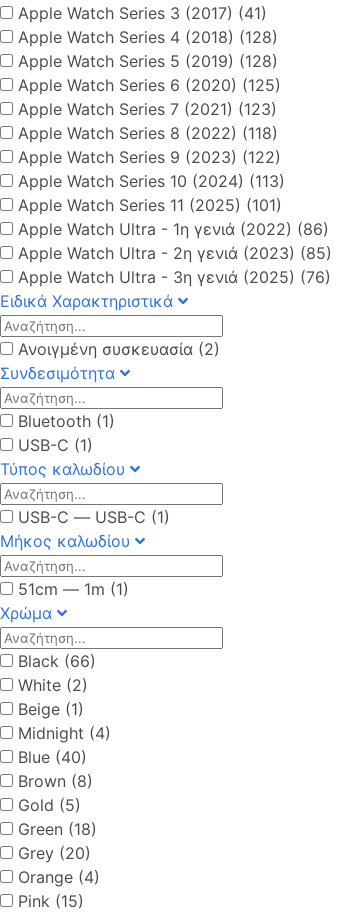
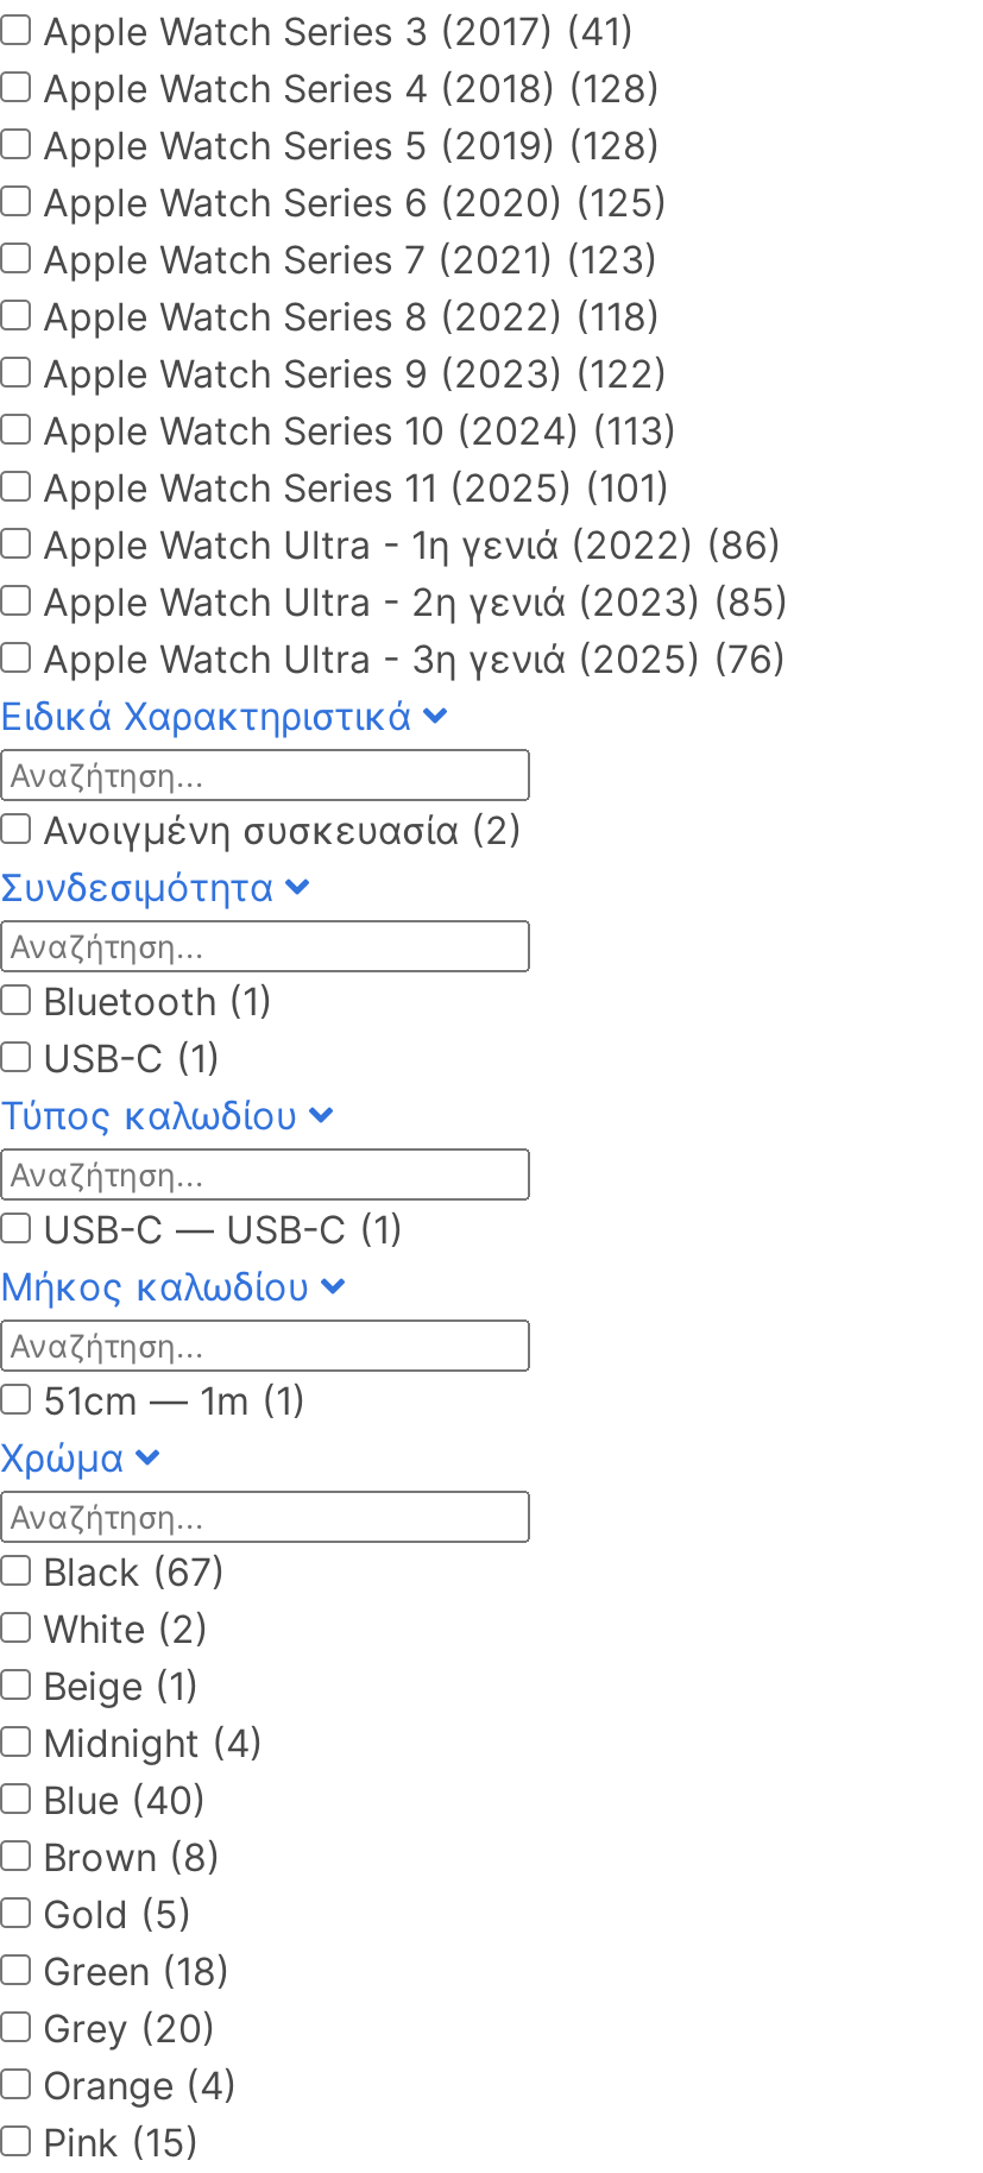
[18,651,96,671] Black (66) -> [43,1548,226,1595] Black (67)

